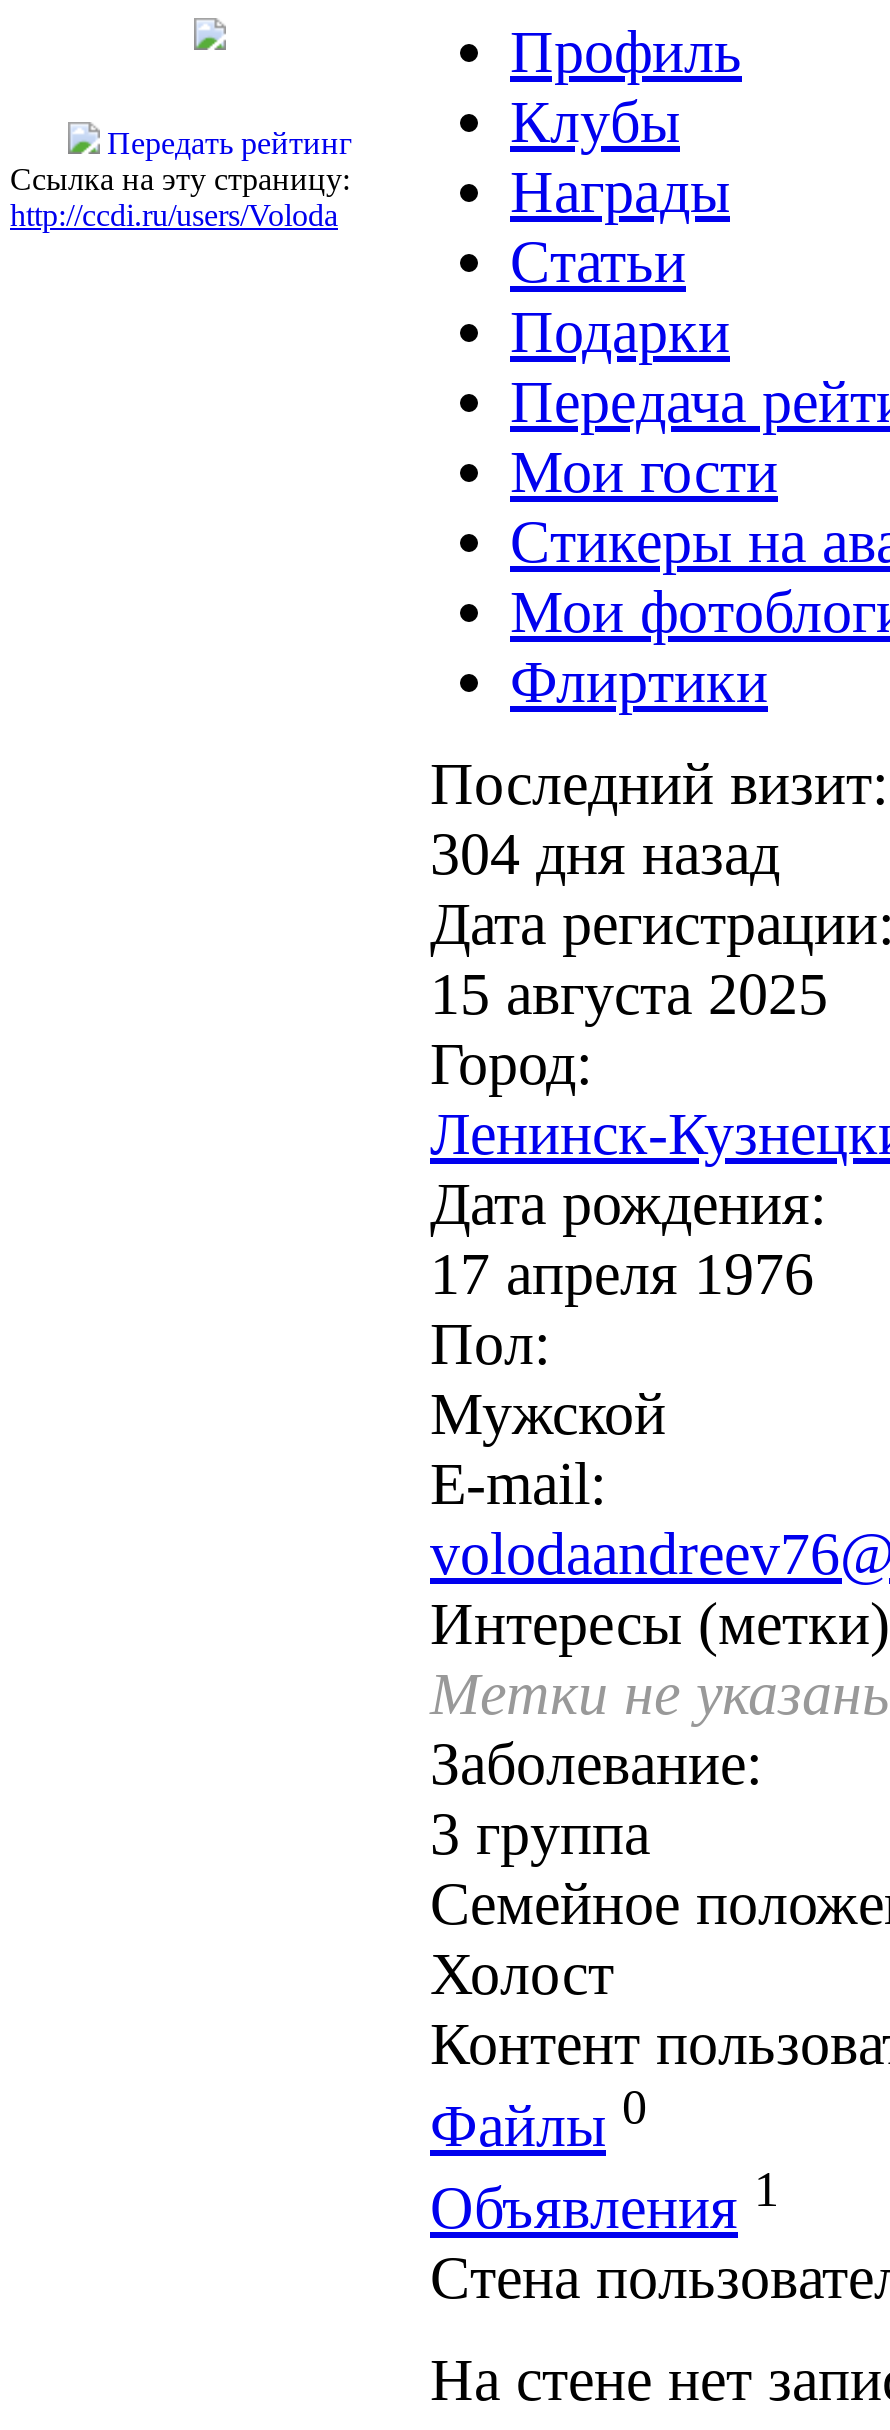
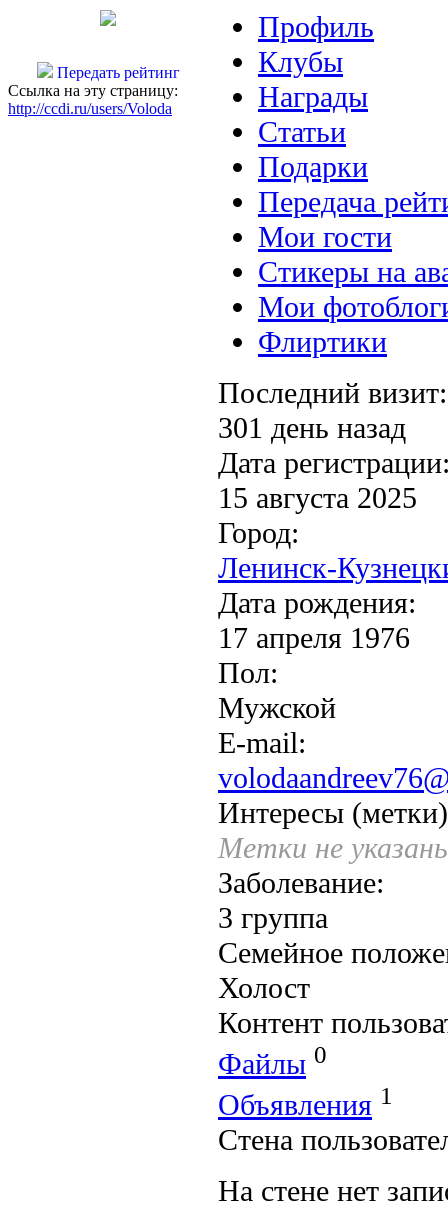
[430,820,780,888] 304 дня назад -> [218,411,406,445] 301 день назад

